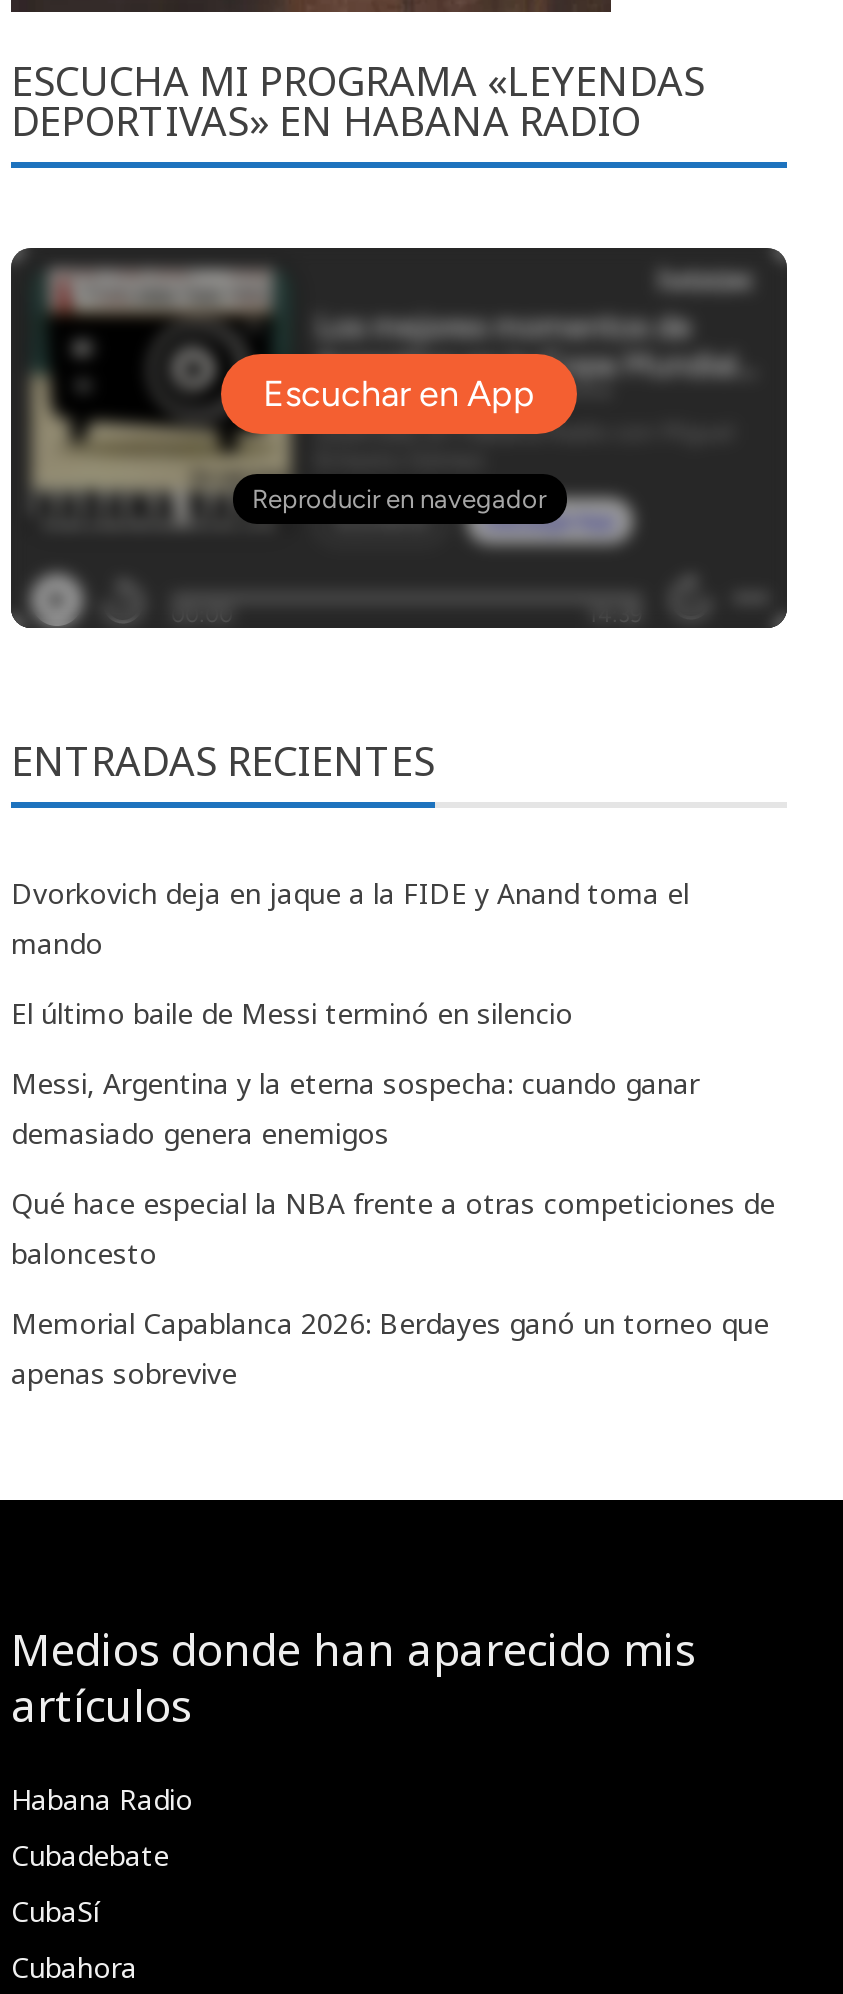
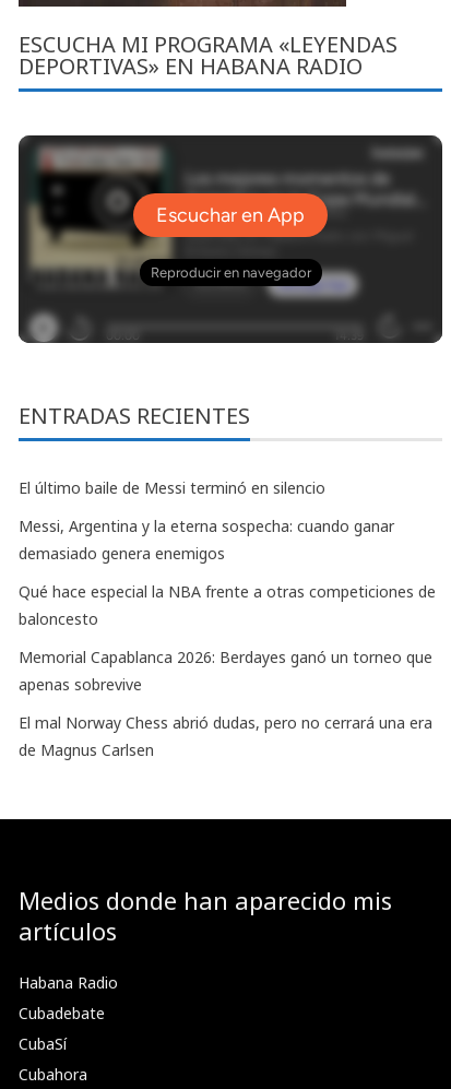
[11,874,689,962] Dvorkovich deja en jaque a la FIDE y Anand toma el | mando -> none
moved [11,994,775,1392] -> [19,477,436,695]: El último baile de Messi terminó en silencio | Messi, Argentina y la eterna sospecha: cuando ganar | demasiado genera enemigos | Qué hace especial la NBA frente a otras competiciones de | baloncesto | Memorial Capablanca 2026: Berdayes ganó un torneo que | apenas sobrevive
none -> [19,712,432,760] El mal Norway Chess abrió dudas, pero no cerrará una era | de Magnus Carlsen

